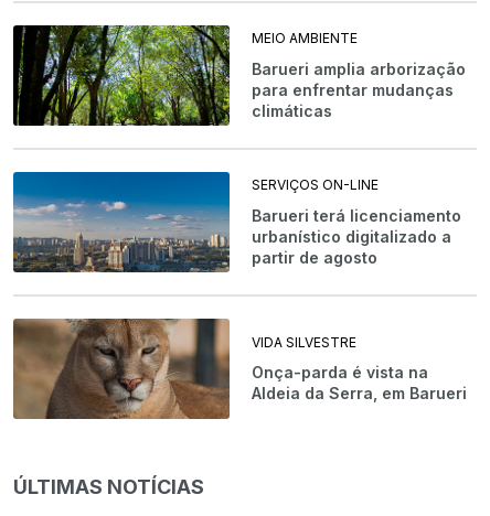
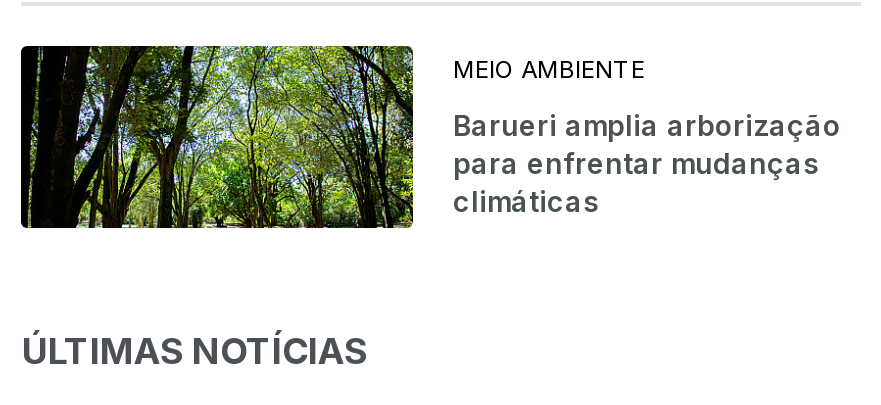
[12,171,461,273] [image] | SERVIÇOS ON-LINE | Barueri terá licenciamento | urbanístico digitalizado a | partir de agosto -> none
[12,318,467,420] [image] | VIDA SILVESTRE | Onça-parda é vista na | Aldeia da Serra, em Barueri -> none

